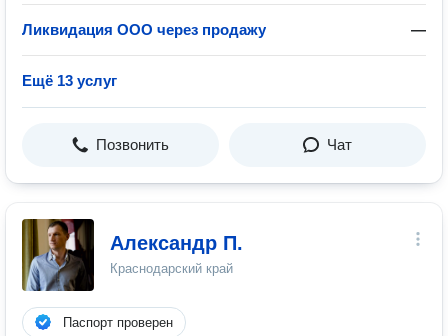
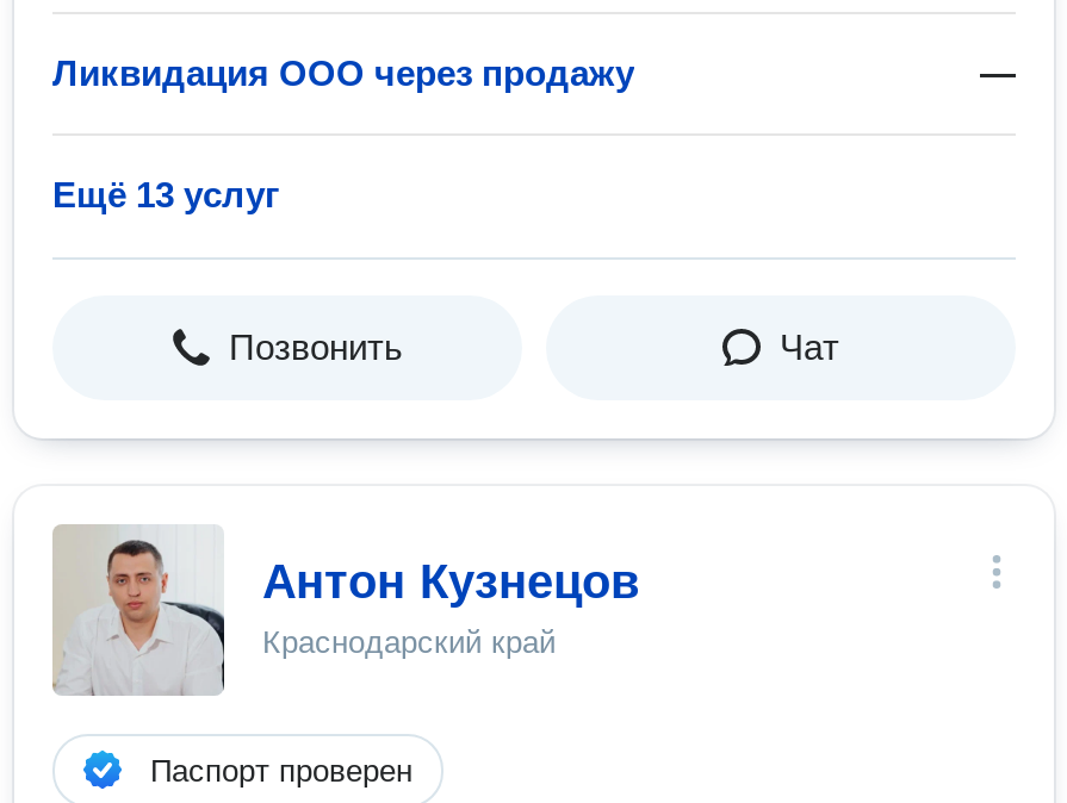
[21,218,243,292] [image] | Александр П. -> [50,524,639,696] [image] | Антон Кузнецов

